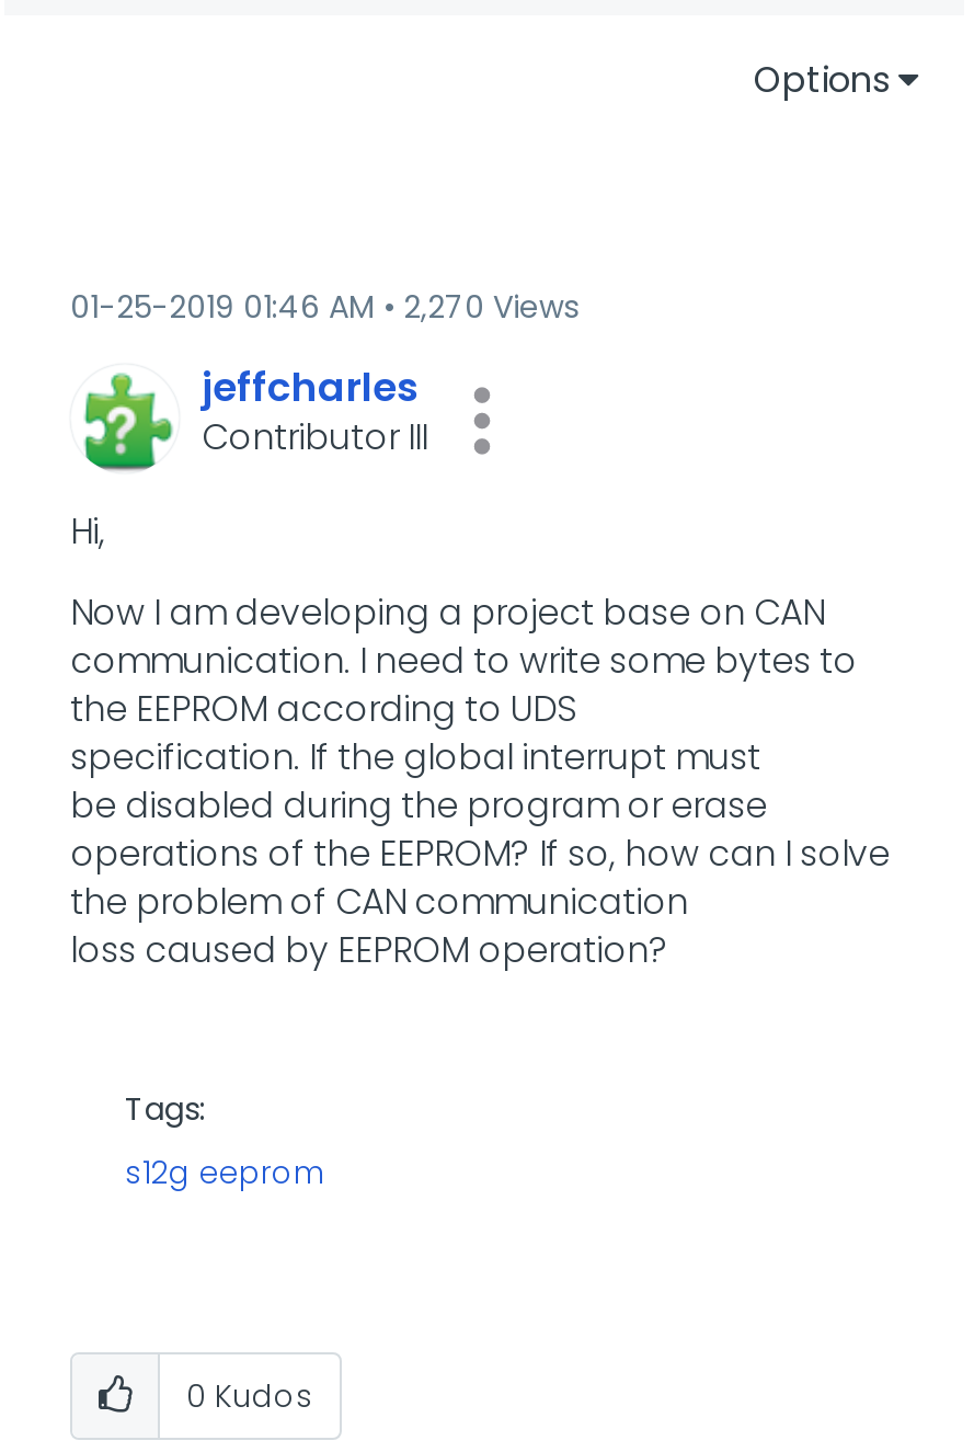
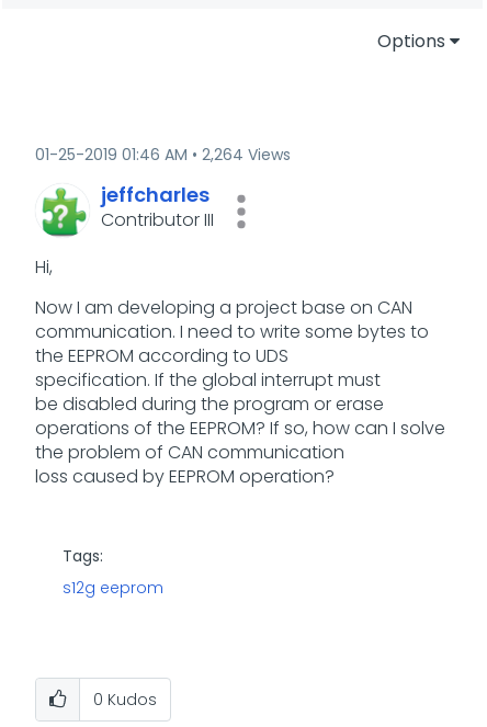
[70,285,578,329] 01-25-2019 01:46 AM 2,270 Views -> [35,144,291,166] 01-25-2019 01:46 AM 2,264 Views

